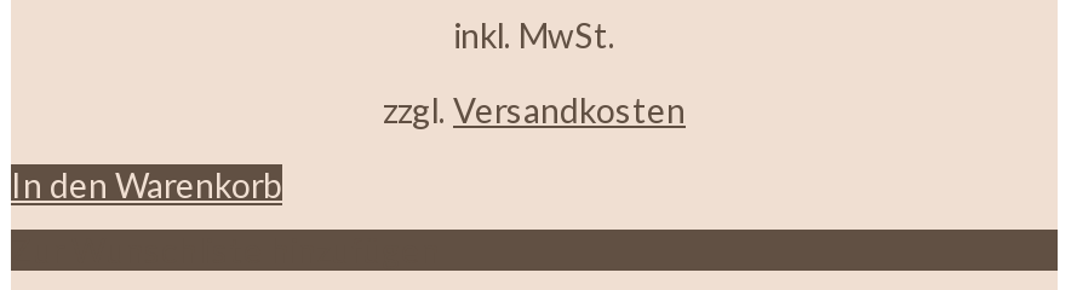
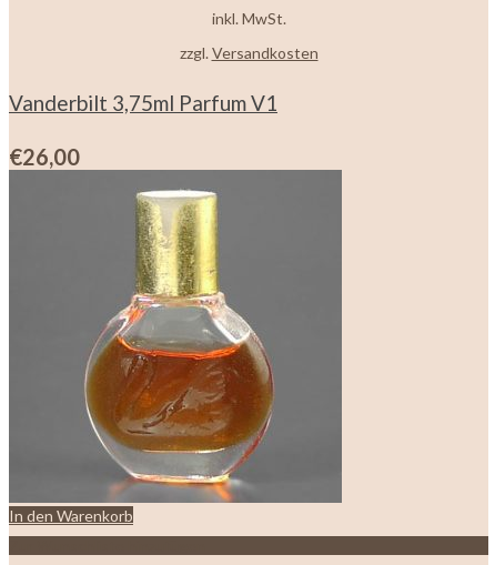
none -> [8,90,343,504] [image] | Vanderbilt 3,75ml Parfum V1 | €26,00

